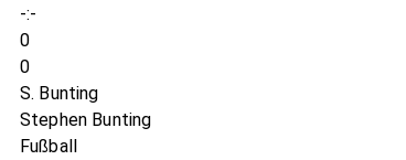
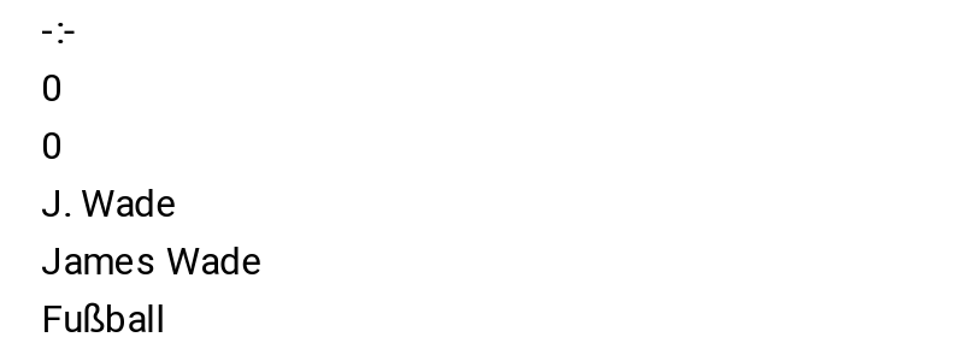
[20,83,151,130] S. Bunting | Stephen Bunting -> [41,181,264,284] J. Wade | James Wade

